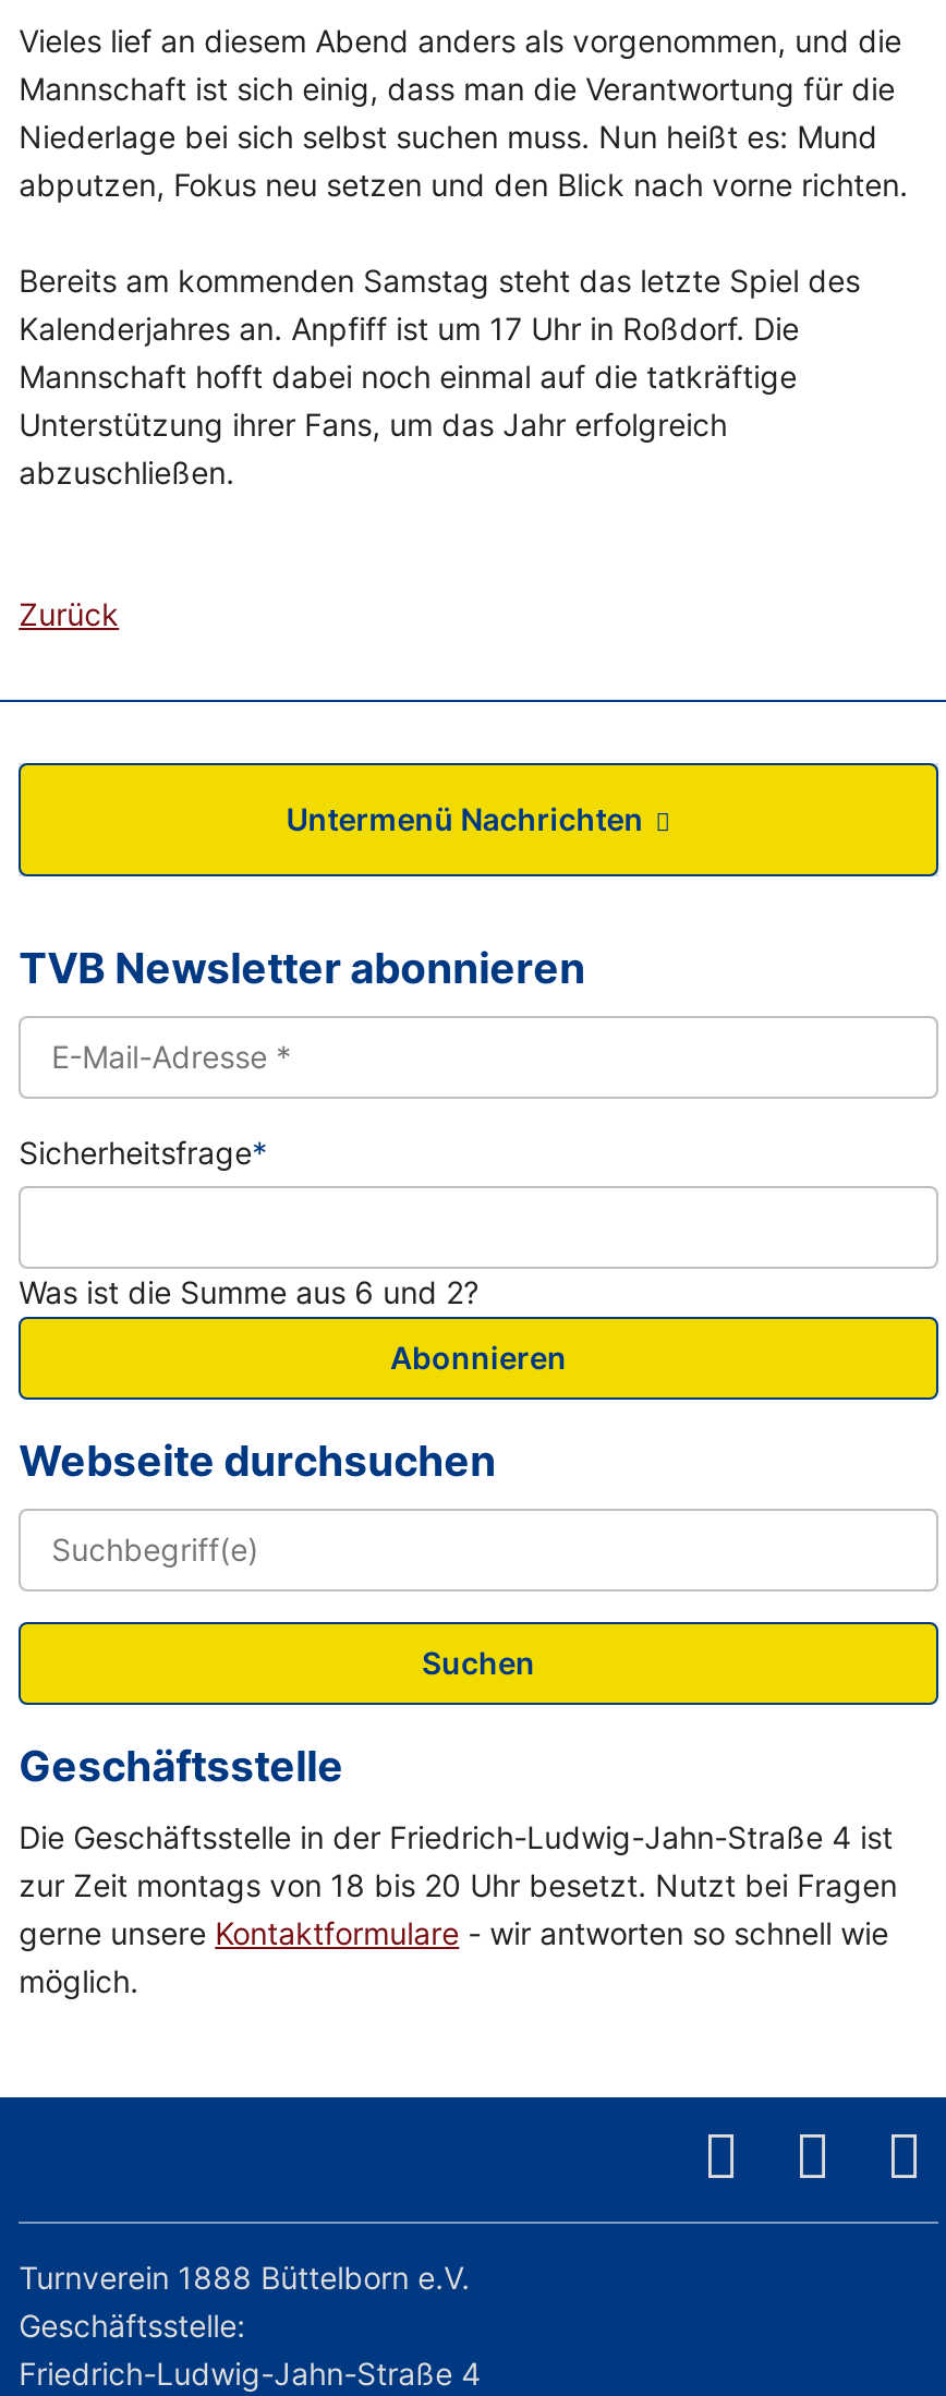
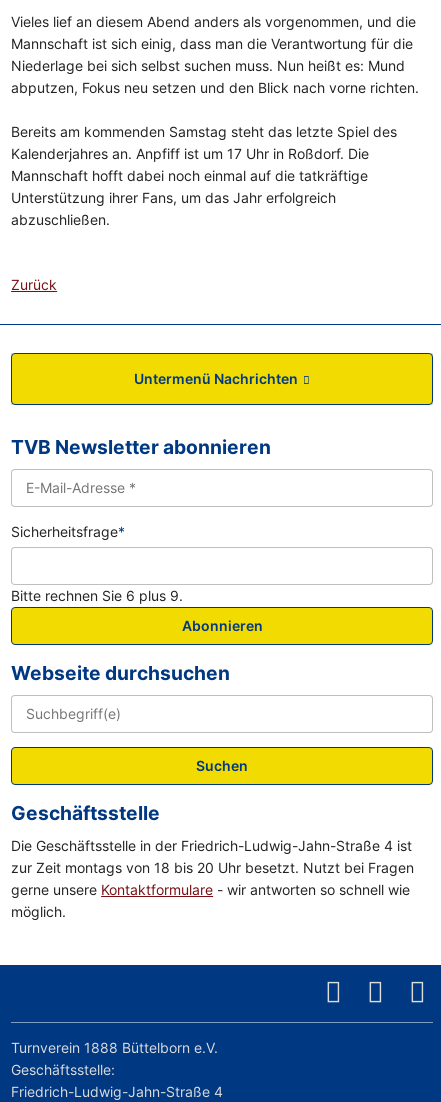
[19,1273,479,1310] Was ist die Summe aus 6 und 2? -> [11,587,183,604] Bitte rechnen Sie 6 plus 9.

